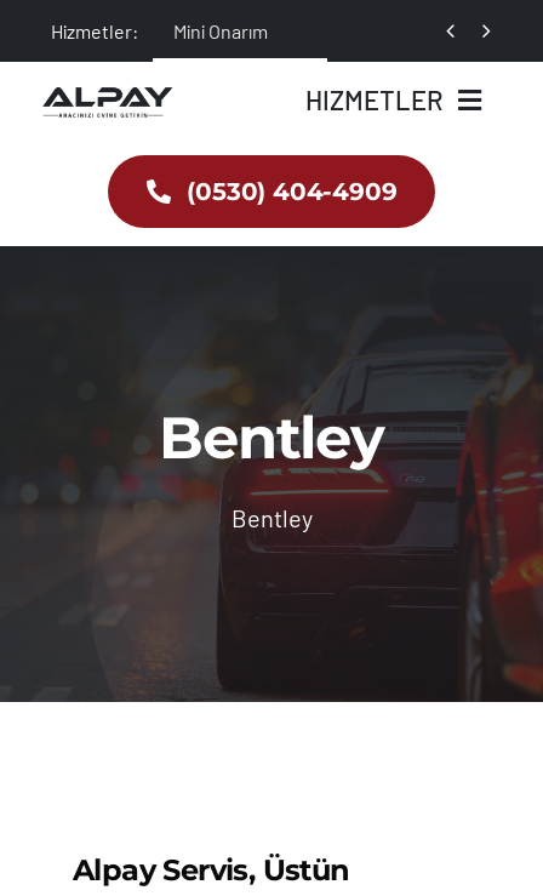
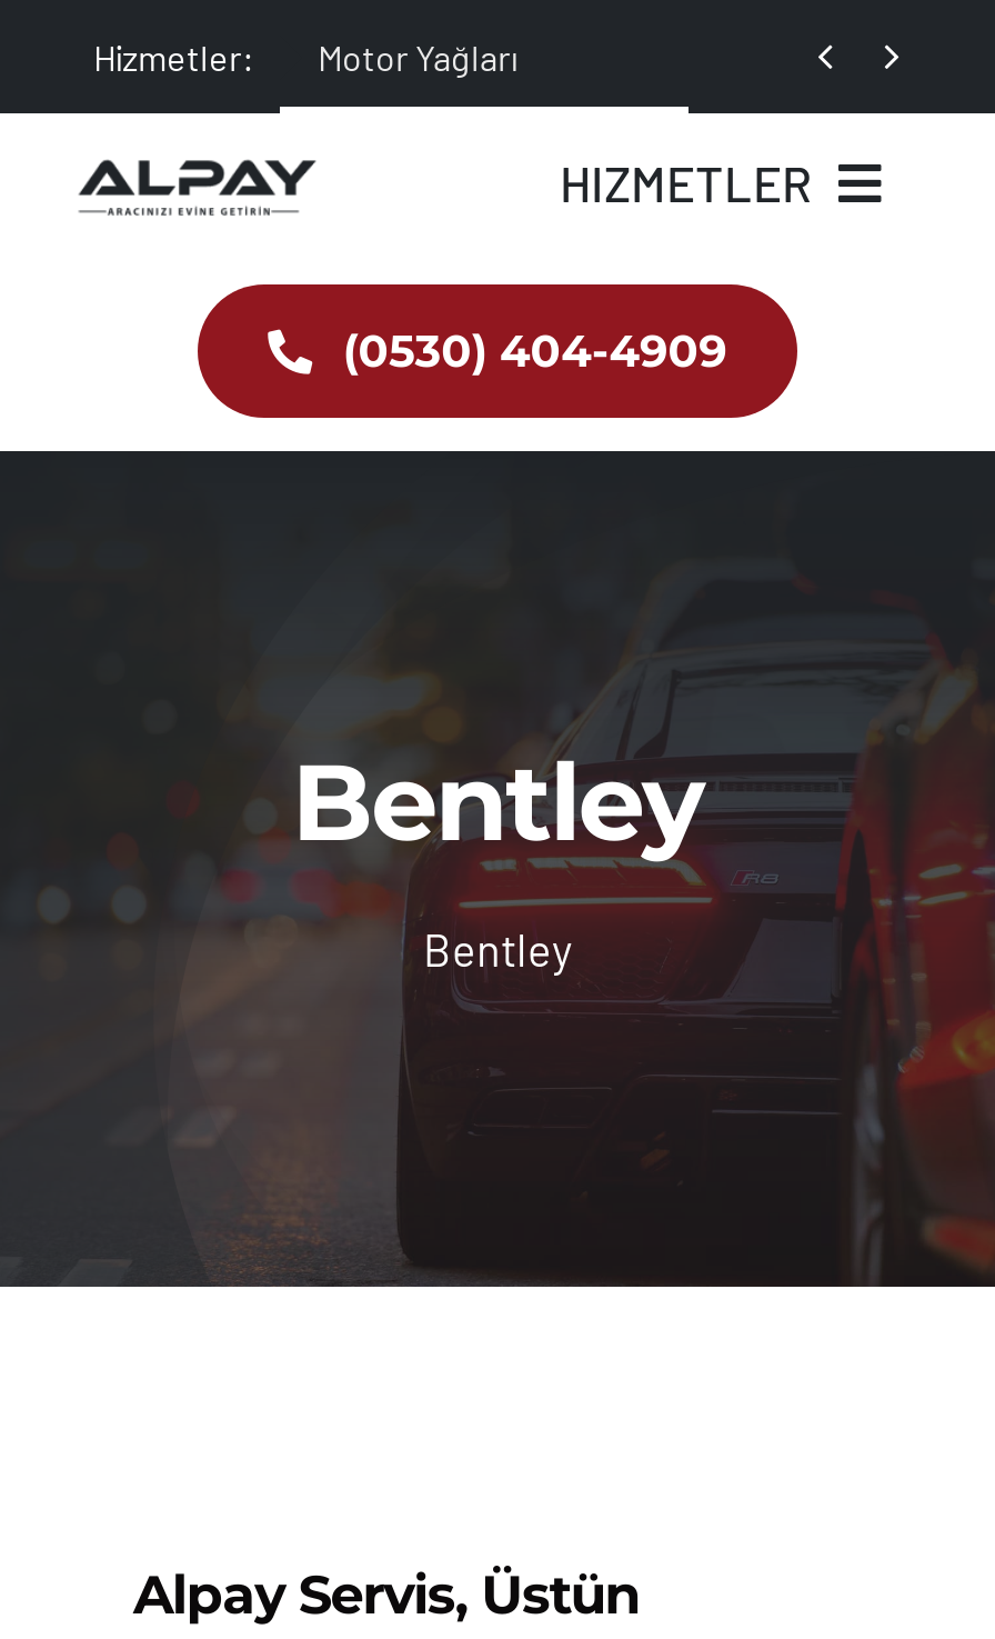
[173,20,268,43] Mini Onarım -> [318,36,517,78] Motor Yağları

